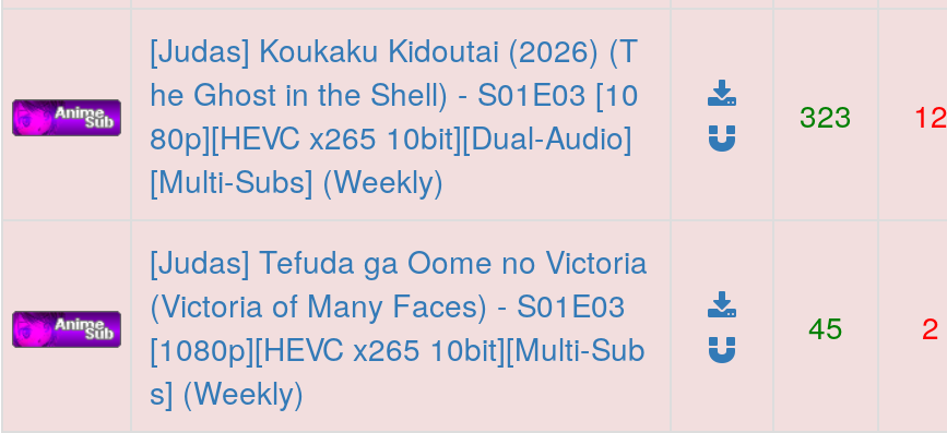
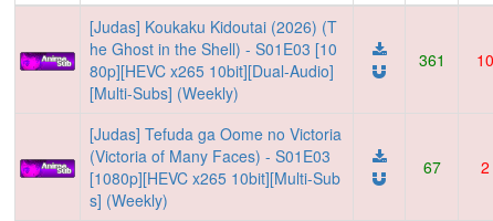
[800,93,852,136] 323 -> [418,49,445,71] 361
[913,93,947,136] 12 -> [476,49,493,71] 10
[808,304,939,348] 45 2 -> [423,156,489,178] 67 2

